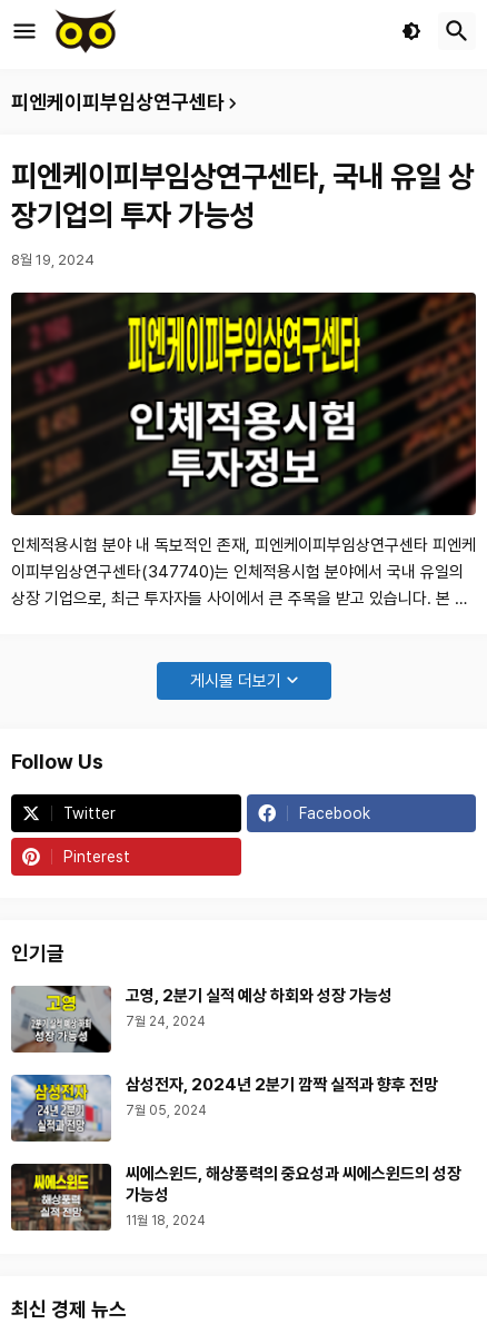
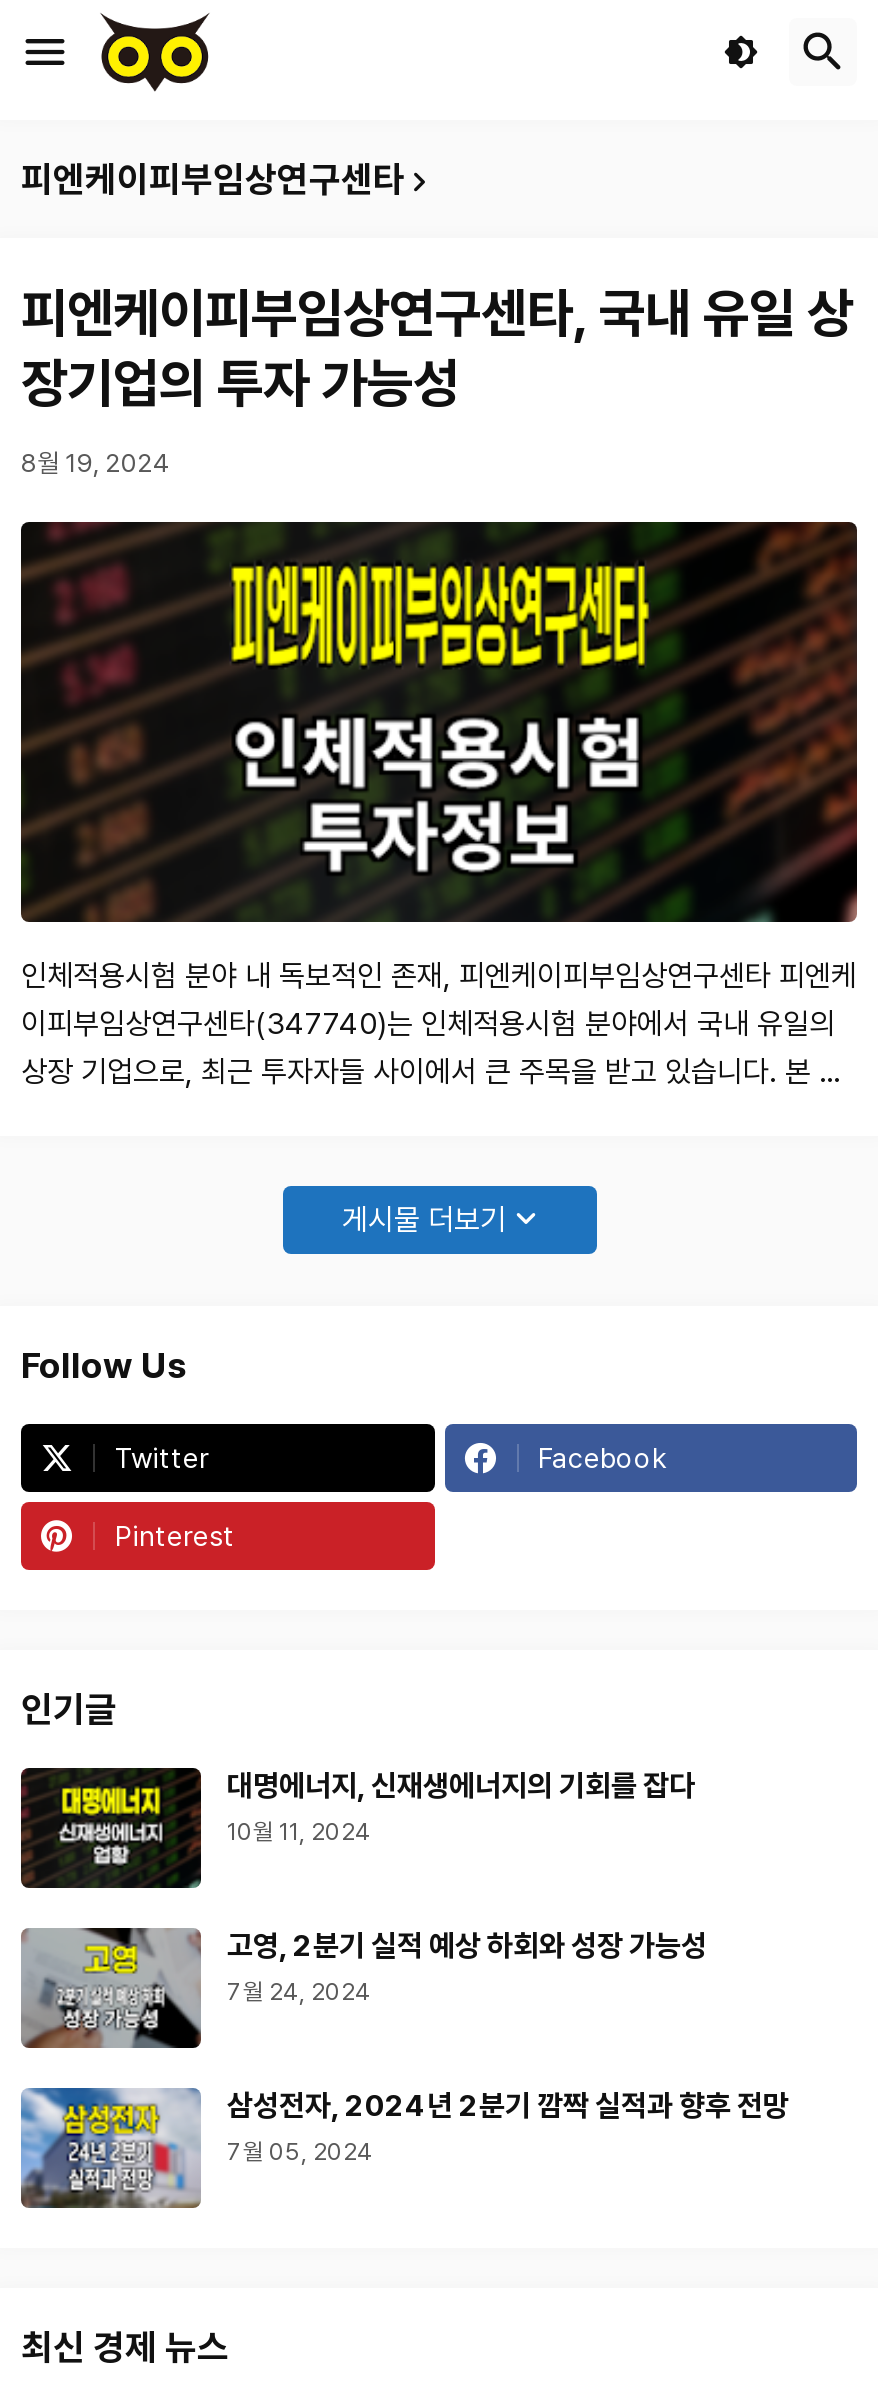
none -> [21,1768,695,1890] [image] | 대명에너지, 신재생에너지의 기회를 잡다 | 10월 11, 2024
moved [11,985,438,1118] -> [21,1926,789,2166]: [image] | 고영, 2분기 실적 예상 하회와 성장 가능성 | 7월 24, 2024 | 삼성전자, 2024년 2분기 깜짝 실적과 향후 전망 | 7월 05, 2024
[10,1163,461,1231] [image] | 씨에스윈드, 해상풍력의 중요성과 씨에스윈드의 성장 | 가능성 | 11월 18, 2024 -> none

